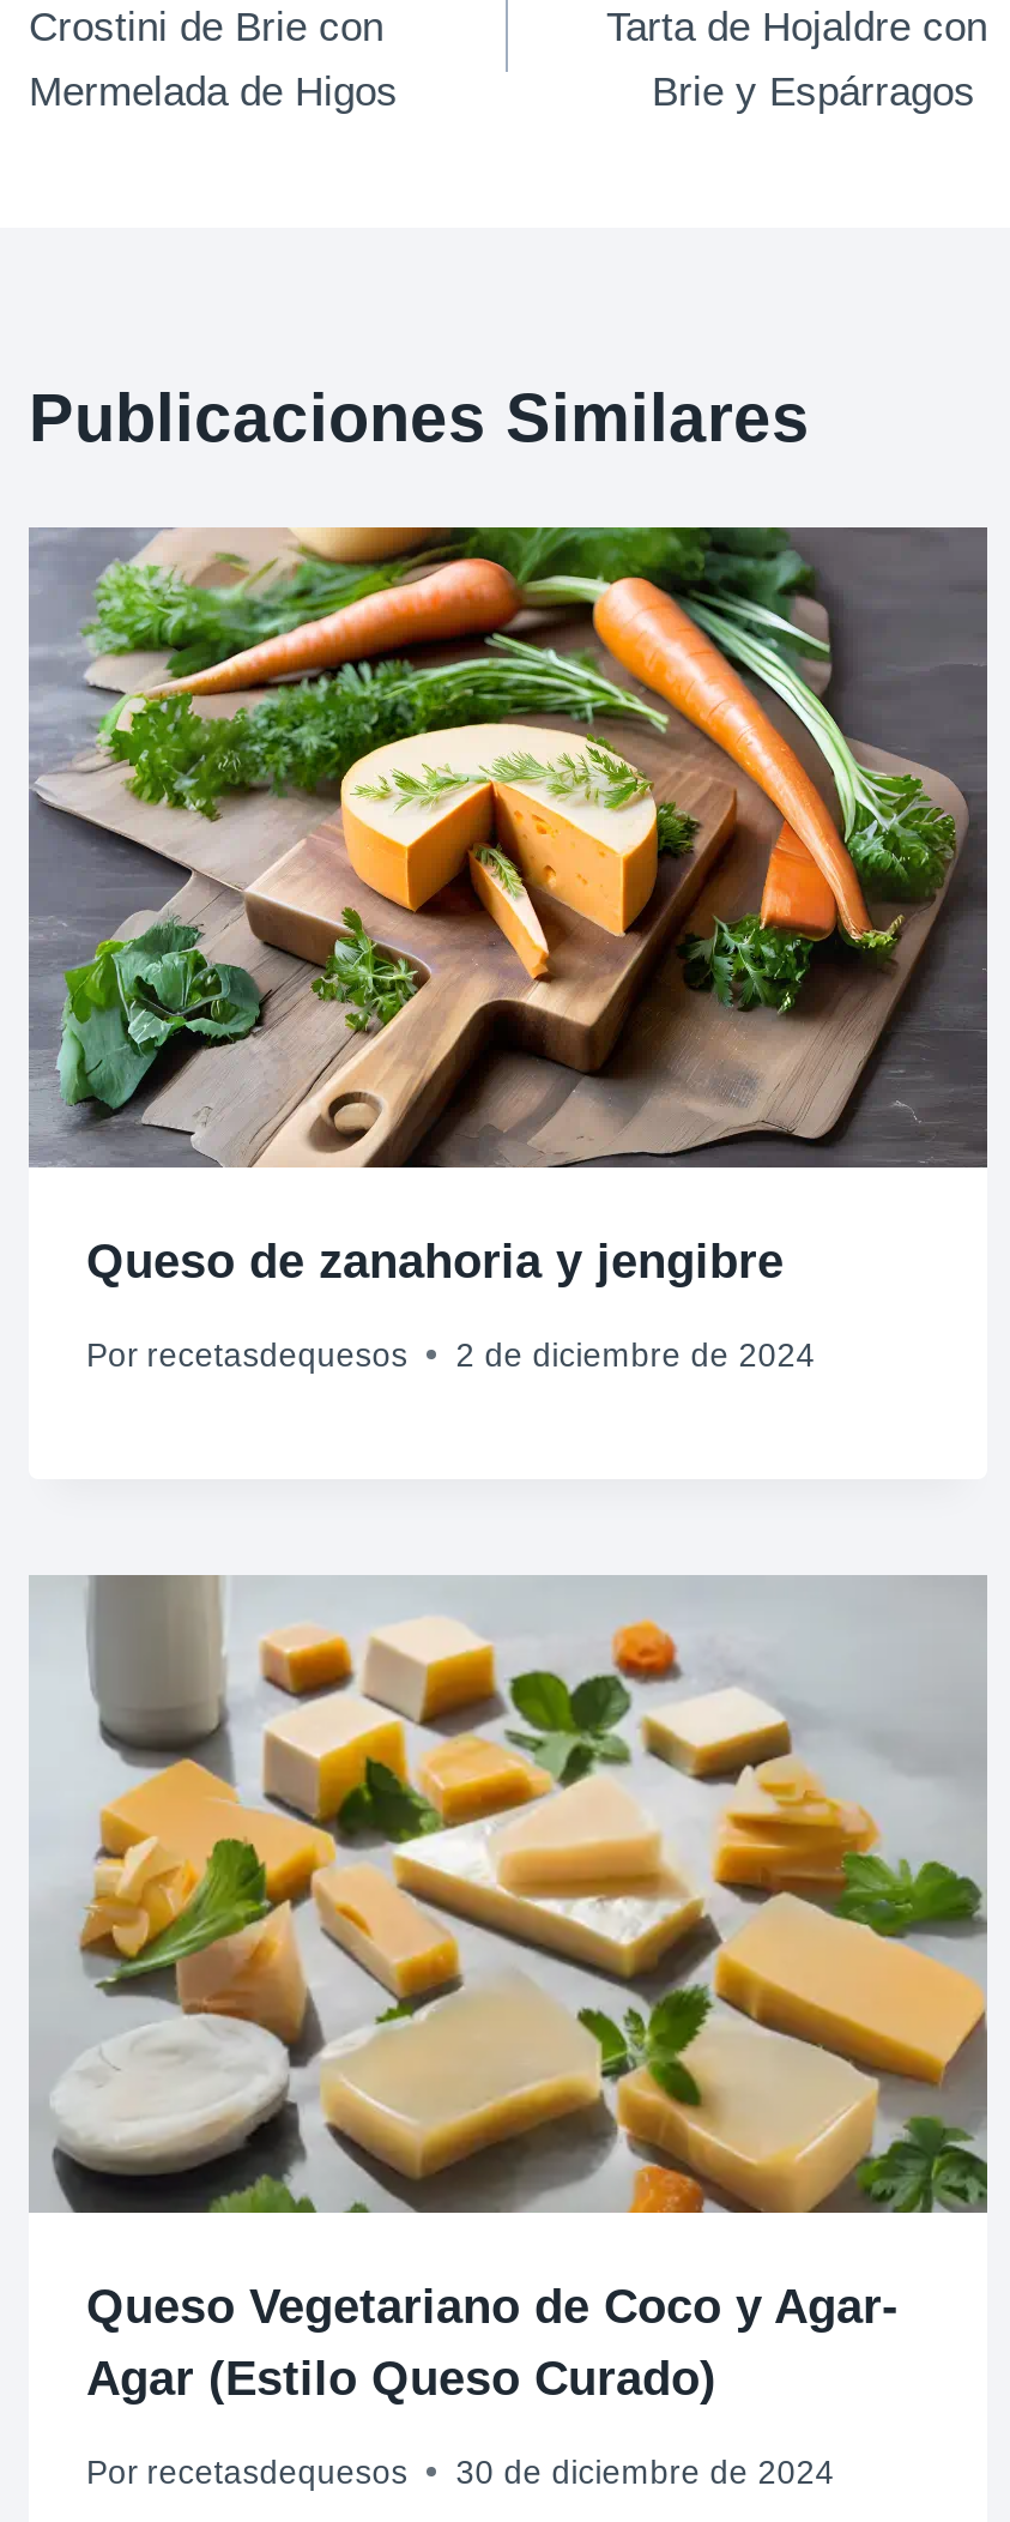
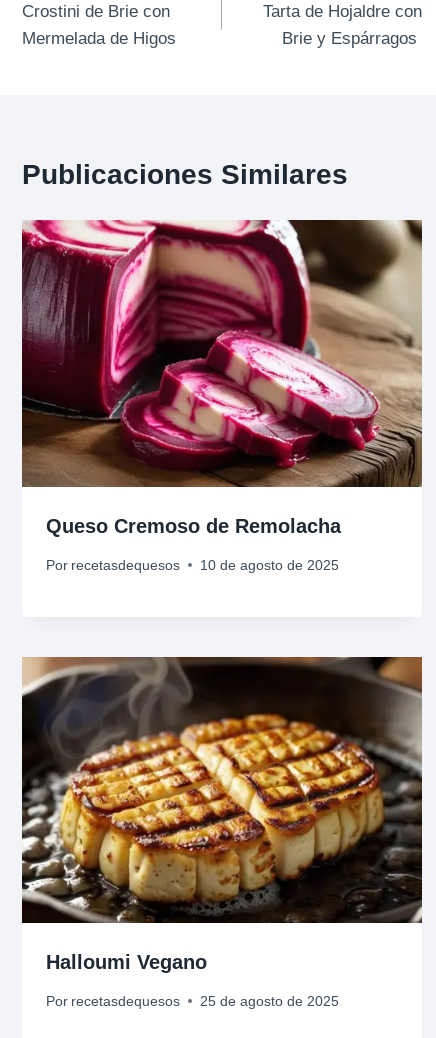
[29,525,990,1288] [image] | Queso de zanahoria y jengibre -> [21,219,423,537] [image] | Queso Cremoso de Remolacha
[456,1337,815,1373] 2 de diciembre de 2024 -> [200,558,339,573] 10 de agosto de 2025
[29,1575,987,2405] [image] | Queso Vegetariano de Coco y Agar- | Agar (Estilo Queso Curado) -> [21,656,422,973] [image] | Halloumi Vegano
[456,2455,834,2491] 30 de diciembre de 2024 -> [200,994,339,1009] 25 de agosto de 2025

